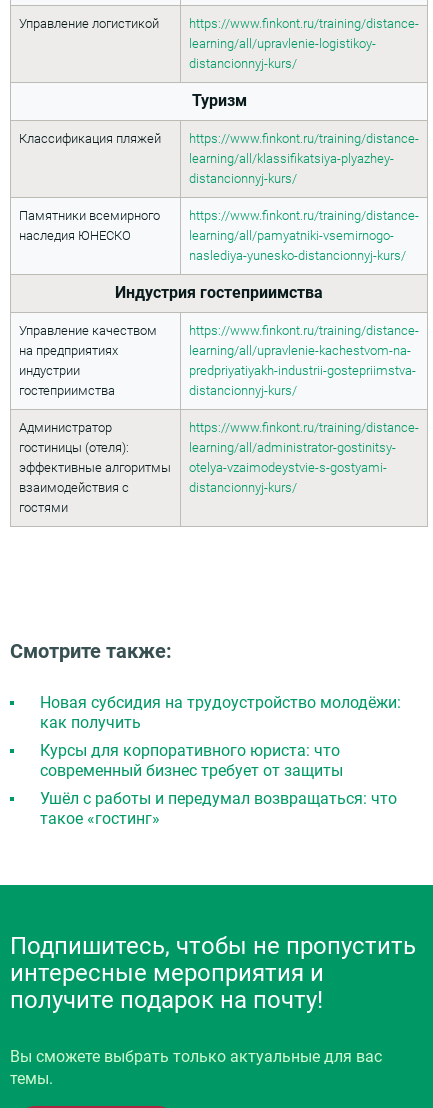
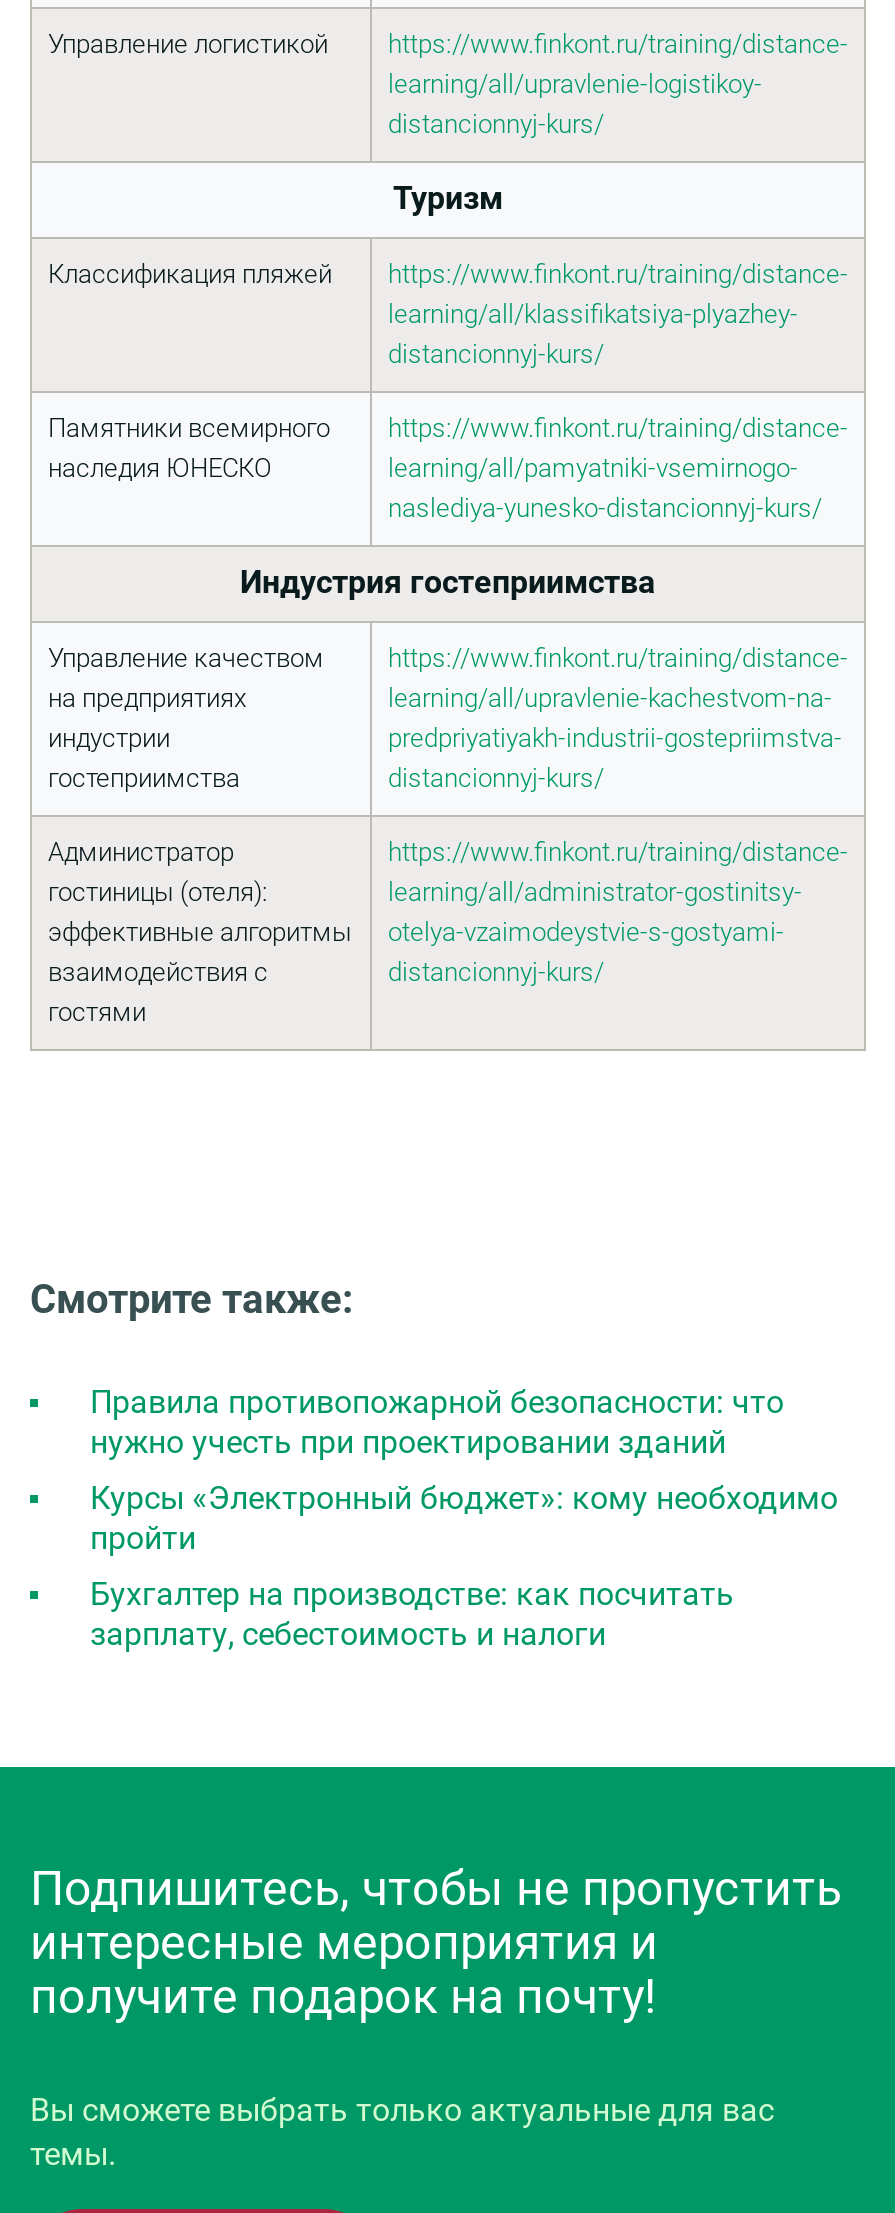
[40,693,401,732] Новая субсидия на трудоустройство молодёжи: | как получить -> [90,1383,784,1461] Правила противопожарной безопасности: что | нужно учесть при проектировании зданий
[40,741,343,780] Курсы для корпоративного юриста: что | современный бизнес требует от защиты -> [90,1479,838,1557] Курсы «Электронный бюджет»: кому необходимо | пройти
[40,789,397,828] Ушёл с работы и передумал возвращаться: что | такое «гостинг» -> [90,1575,734,1653] Бухгалтер на производстве: как посчитать | зарплату, себестоимость и налоги

